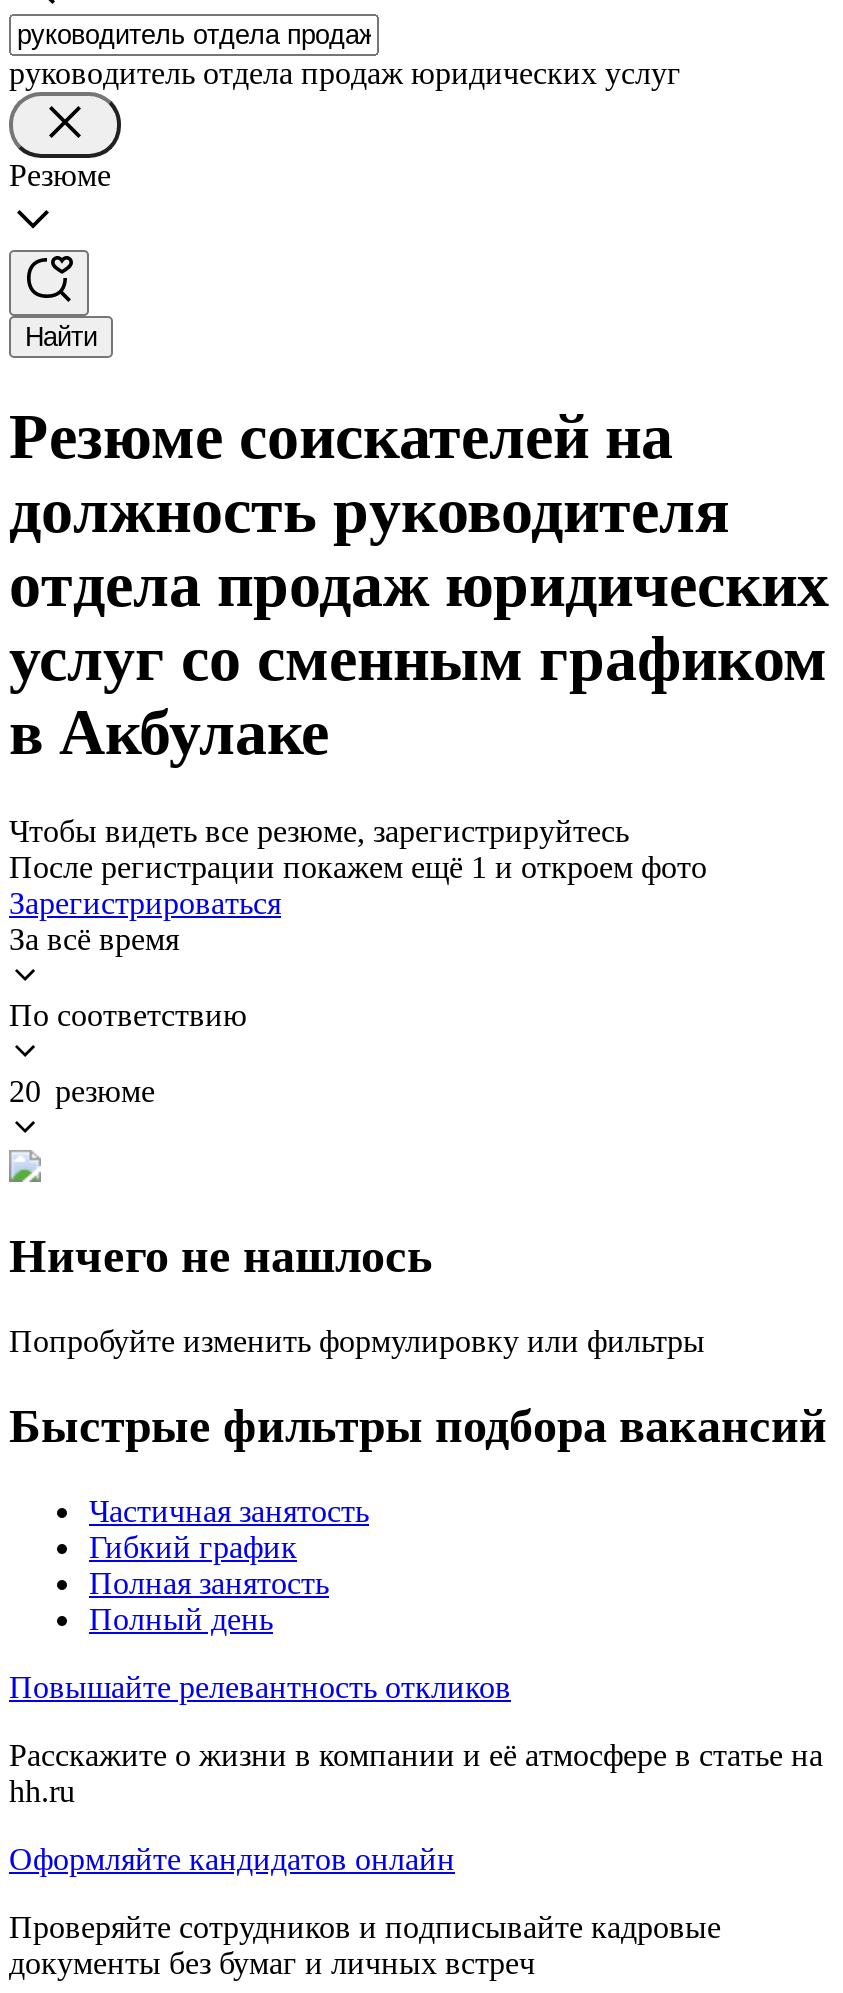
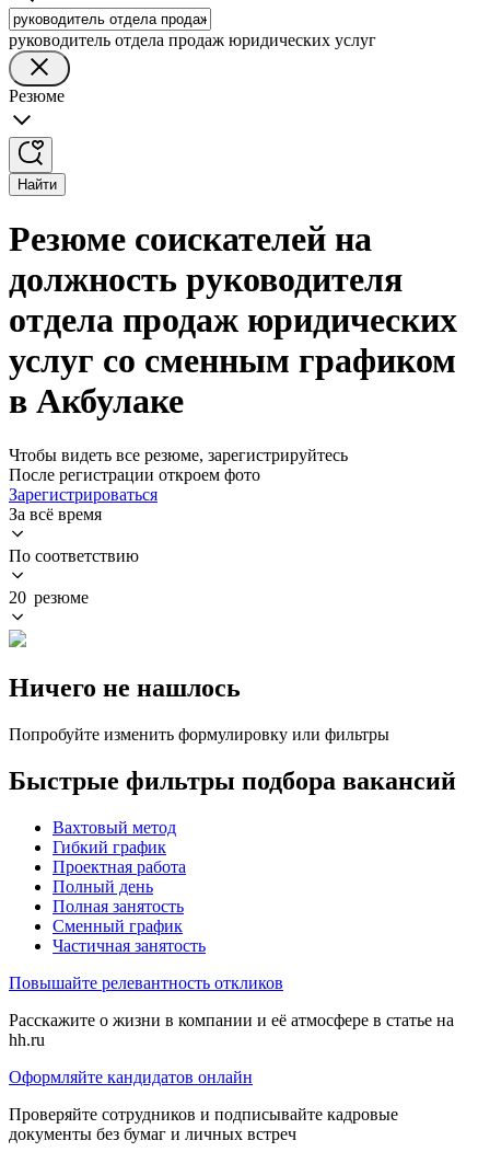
[9,850,707,884] После регистрации покажем ещё 1 и откроем фото -> [9,465,260,484] После регистрации откроем фото
none -> [53,817,176,836] Вахтовый метод
moved [89,1493,369,1527] -> [53,936,206,954]: Частичная занятость
moved [89,1565,329,1599] -> [53,896,184,915]: Полная занятость
none -> [53,857,186,875] Проектная работа
none -> [53,916,183,935] Сменный график

